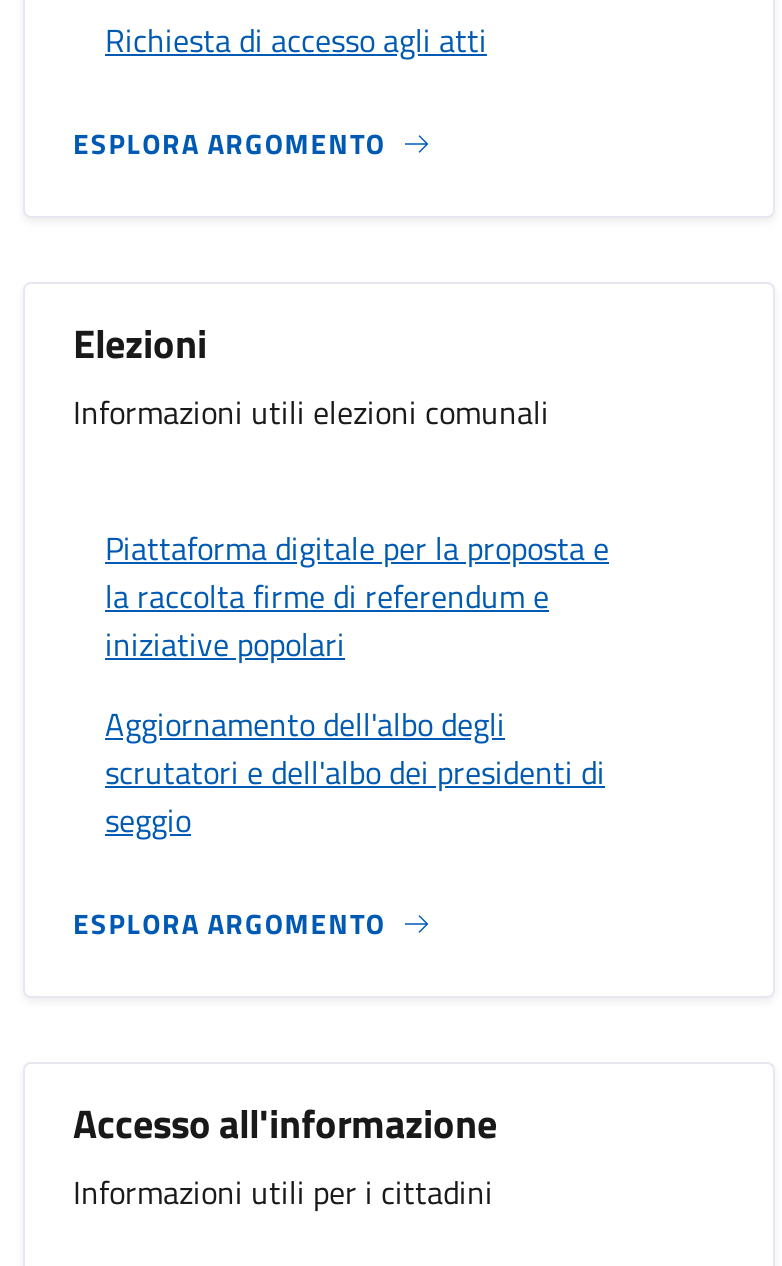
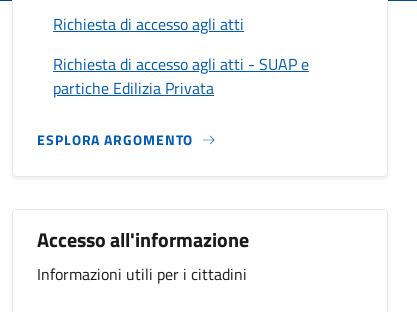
[73,121,609,843] ESPLORA ARGOMENTO | Elezioni | Informazioni utili elezioni comunali | Piattaforma digitale per la proposta e | la raccolta firme di referendum e | iniziative popolari | Aggiornamento dell'albo degli | scrutatori e dell'albo dei presidenti di | seggio -> [53,51,309,99] Richiesta di accesso agli atti - SUAP e | partiche Edilizia Privata

